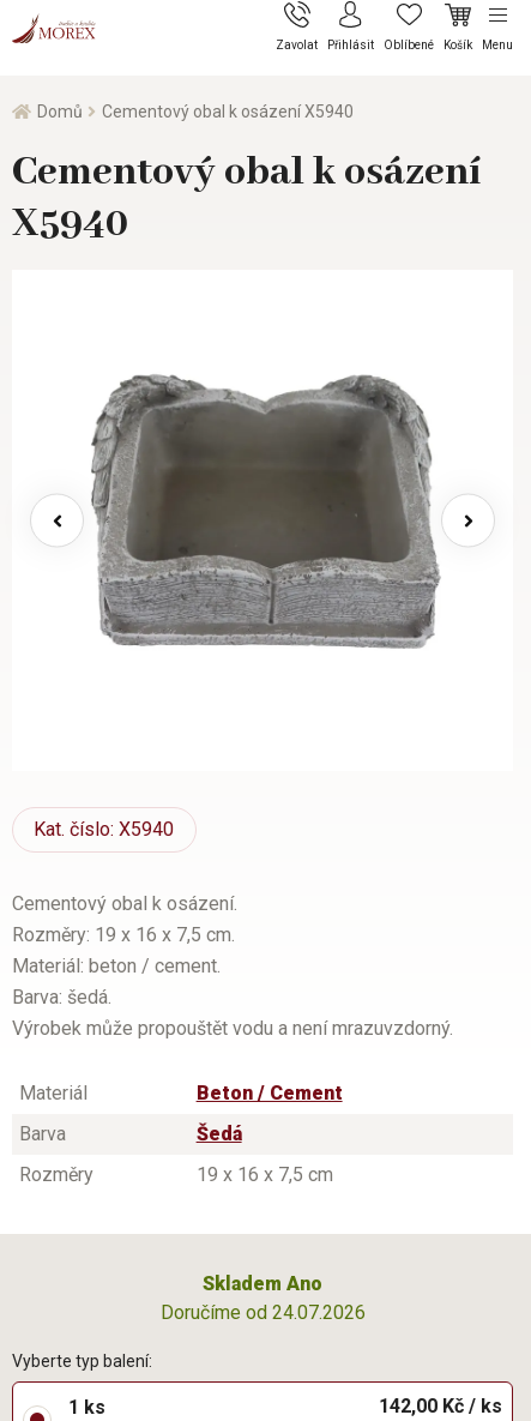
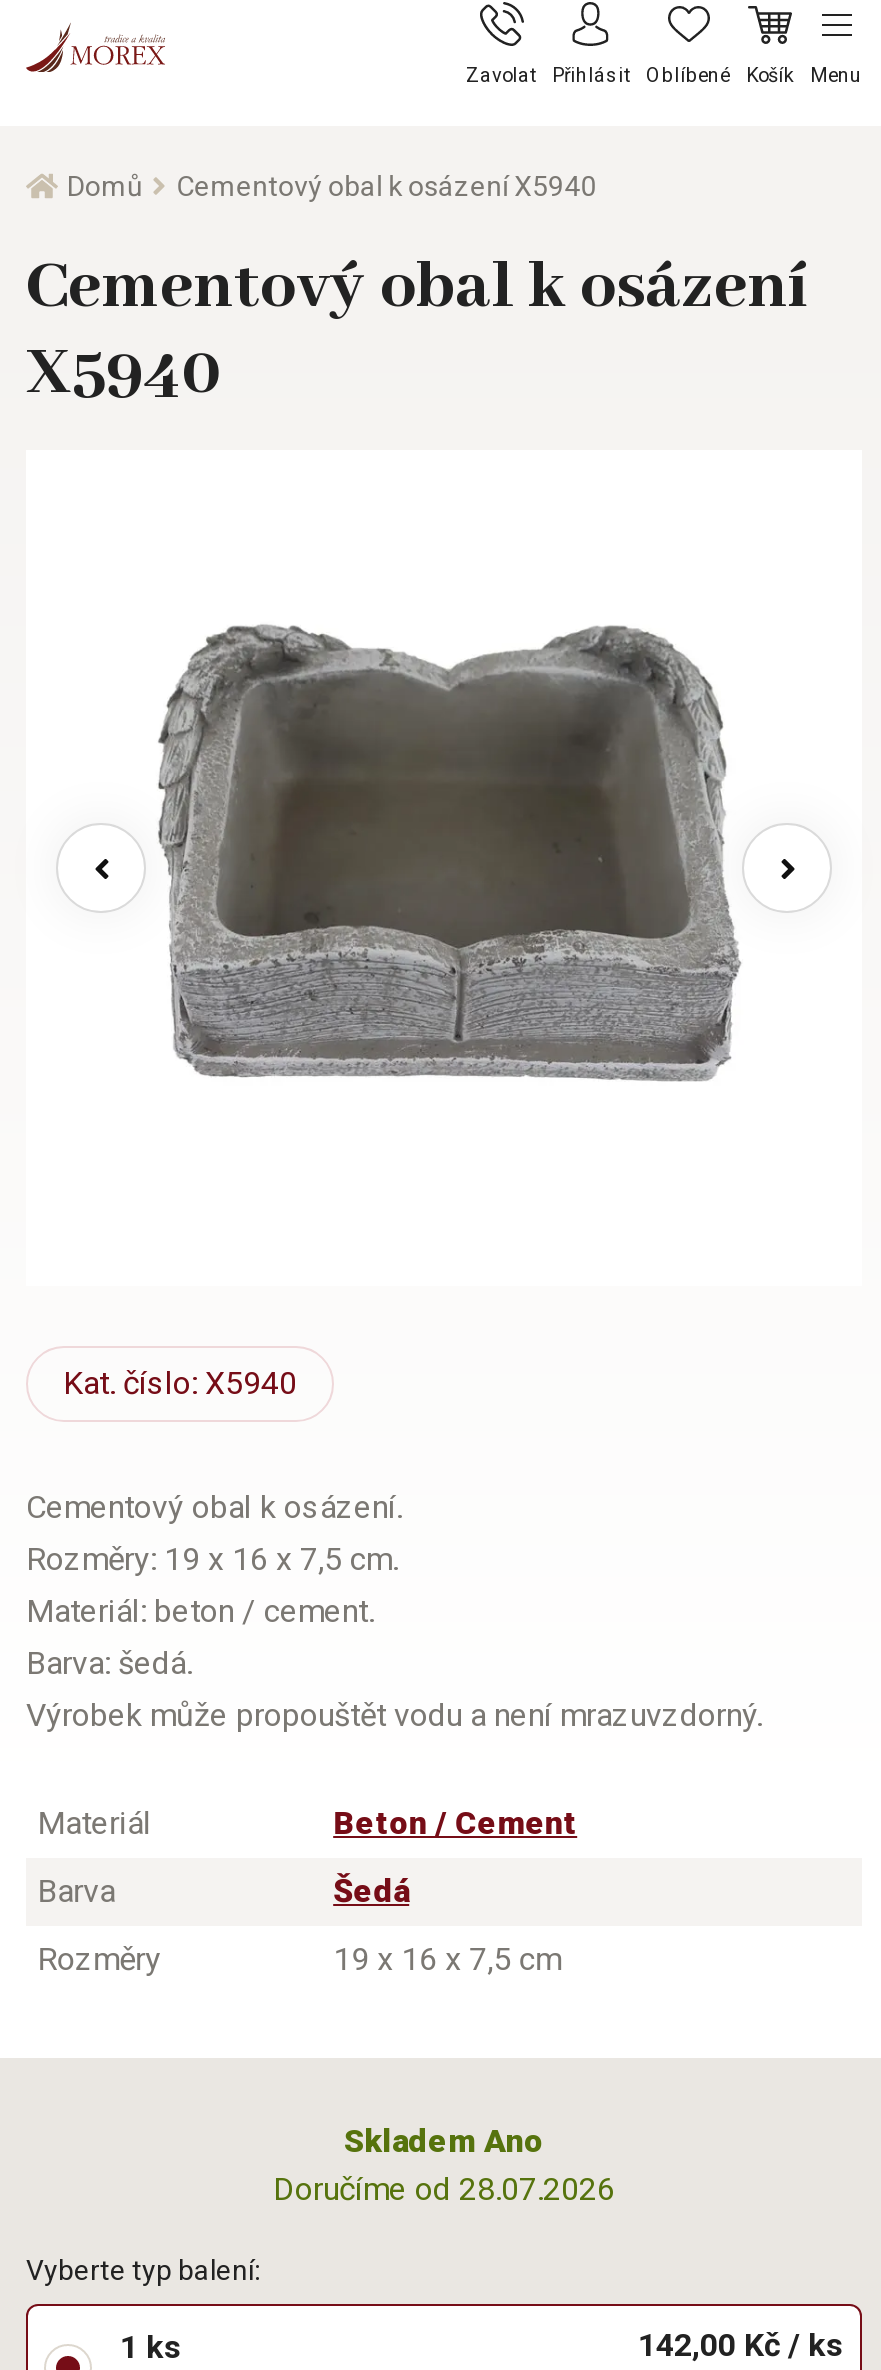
[160,1302,365,1324] Doručíme od 24.07.2026 -> [273,2171,615,2209] Doručíme od 28.07.2026

